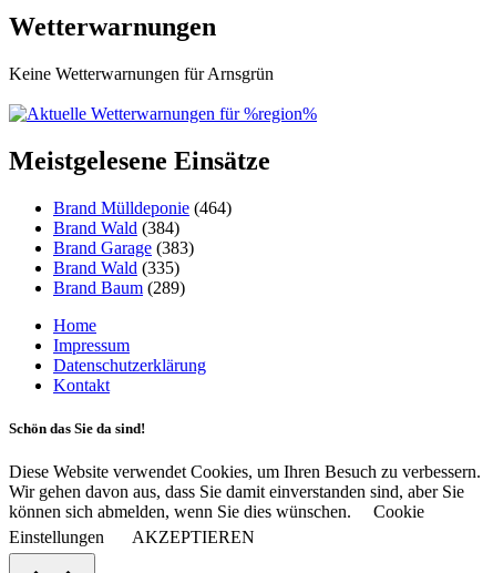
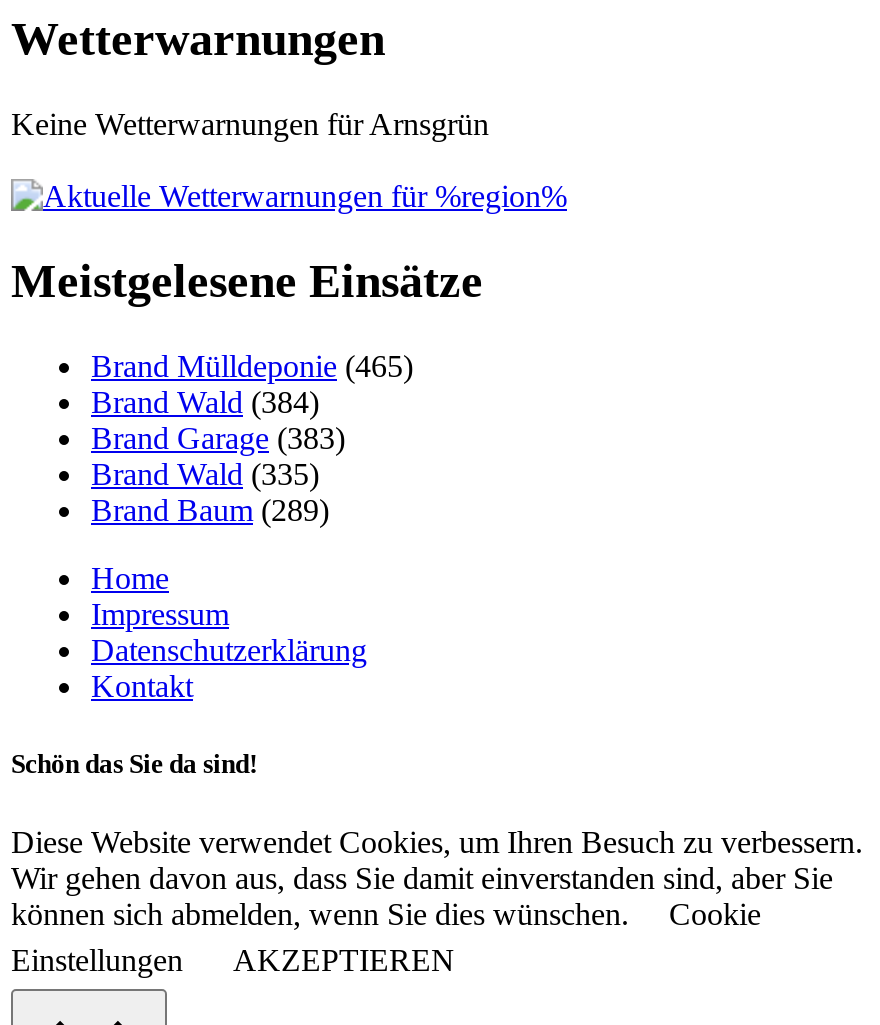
[53,198,232,217] Brand Mülldeponie (464) -> [91,349,413,383] Brand Mülldeponie (465)

